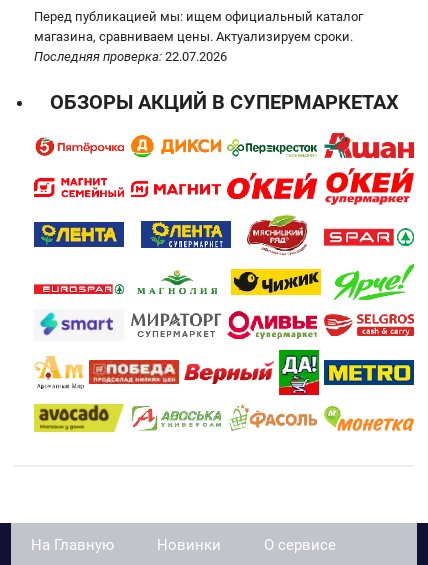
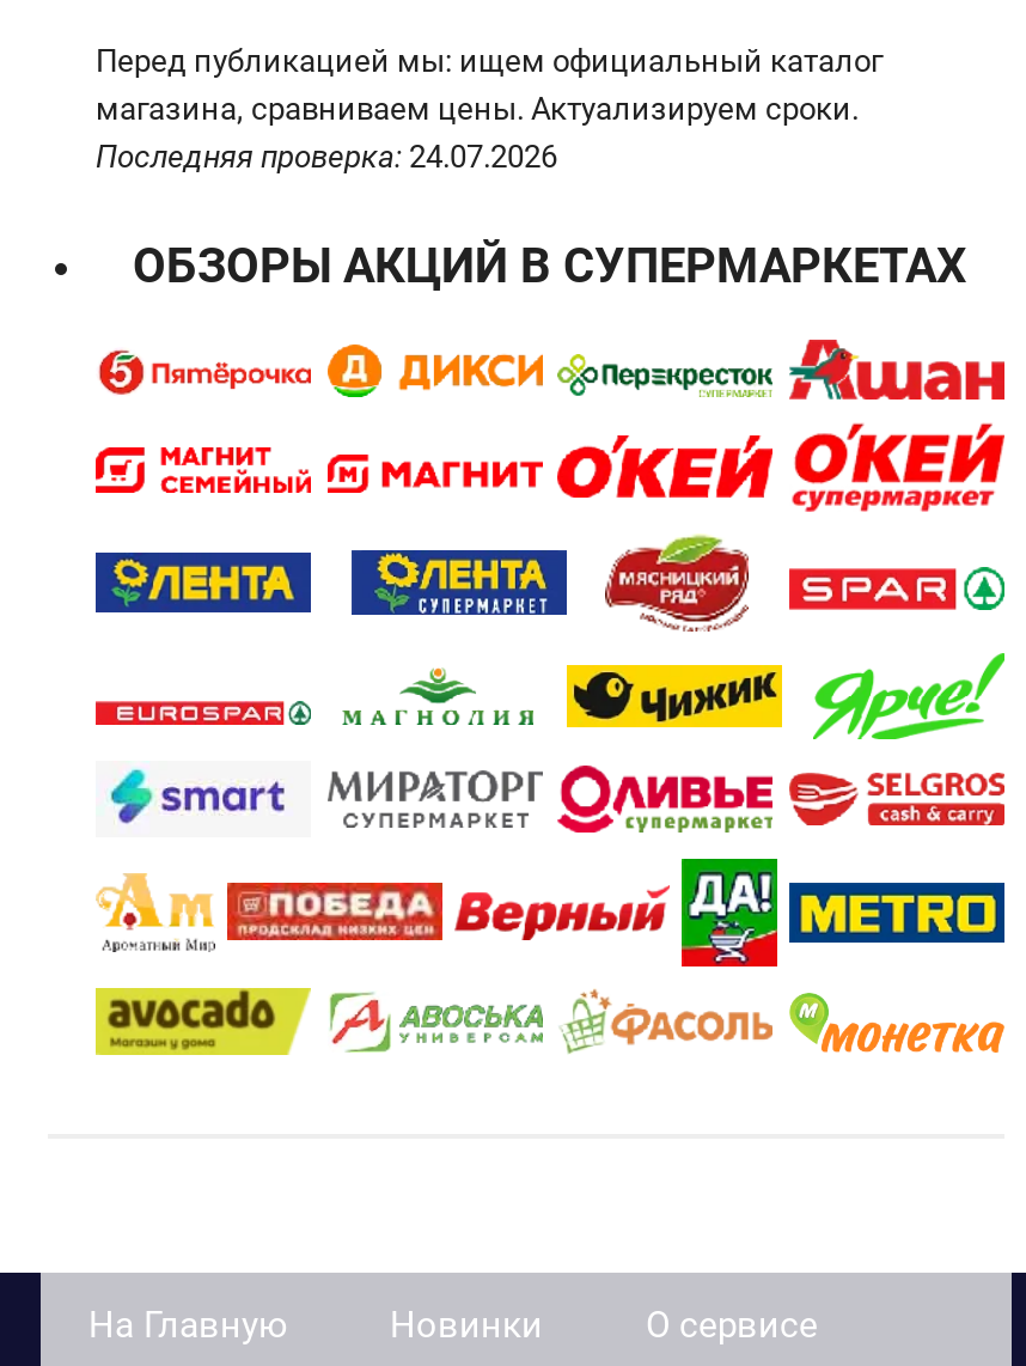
[34,49,227,64] Последняя проверка: 22.07.2026 -> [96,139,557,174] Последняя проверка: 24.07.2026

